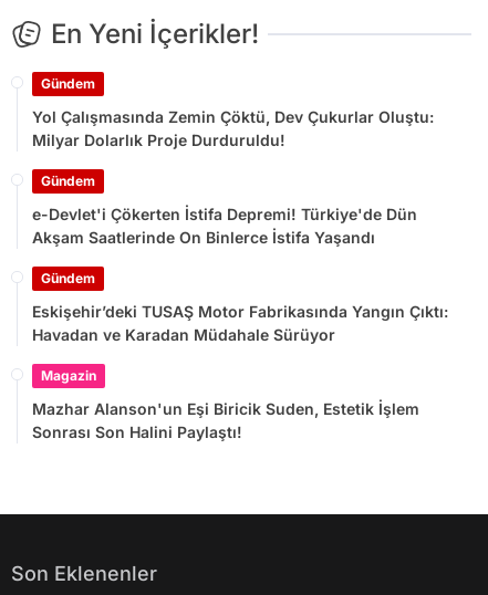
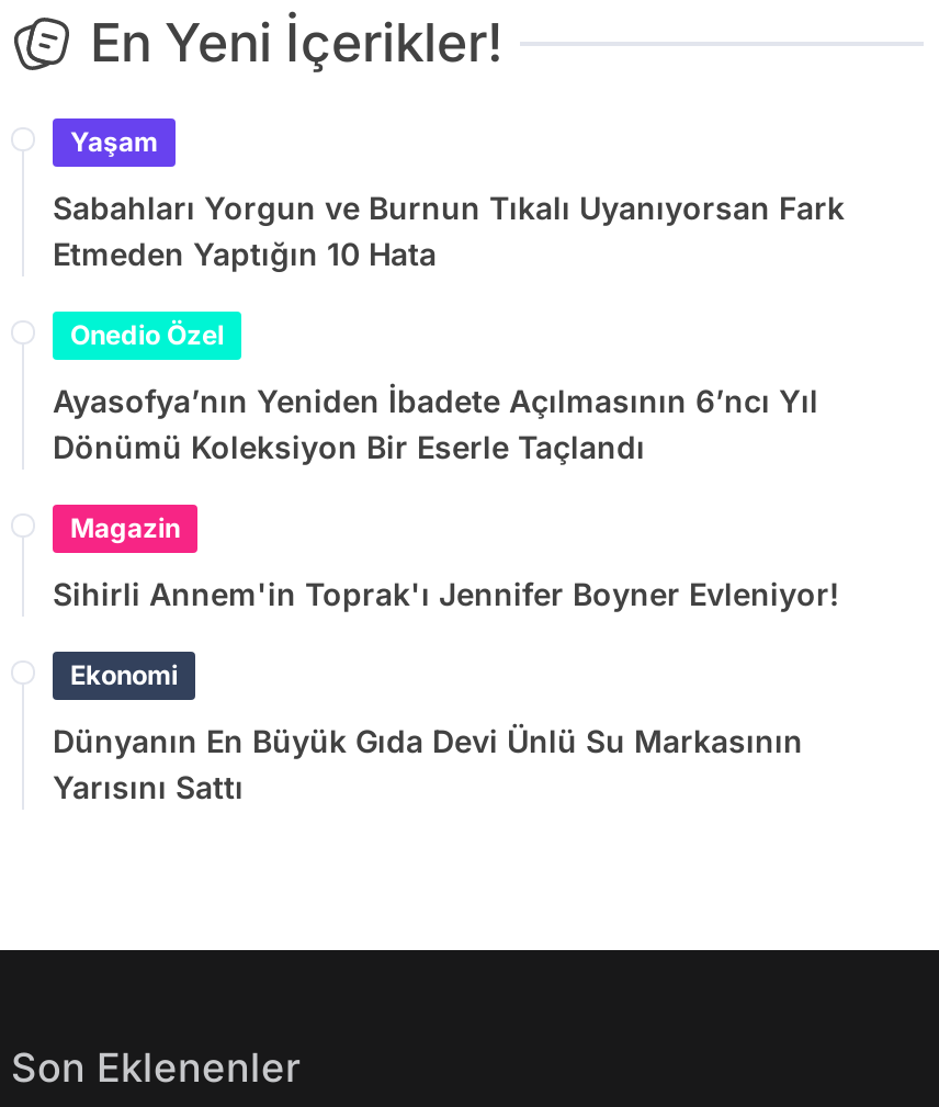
[32,75,448,343] Gündem | Yol Çalışmasında Zemin Çöktü, Dev Çukurlar Oluştu: | Milyar Dolarlık Proje Durduruldu! | Gündem | e-Devlet'i Çökerten İstifa Depremi! Türkiye'de Dün | Akşam Saatlerinde On Binlerce İstifa Yaşandı | Gündem | Eskişehir’deki TUSAŞ Motor Fabrikasında Yangın Çıktı: | Havadan ve Karadan Müdahale Sürüyor -> [53,124,845,464] Yaşam | Sabahları Yorgun ve Burnun Tıkalı Uyanıyorsan Fark | Etmeden Yaptığın 10 Hata | Onedio Özel | Ayasofya’nın Yeniden İbadete Açılmasının 6’ncı Yıl | Dönümü Koleksiyon Bir Eserle Taçlandı
moved [41,367,96,383] -> [70,510,180,543]: Magazin
[32,399,419,441] Mazhar Alanson'un Eşi Biricik Suden, Estetik İşlem | Sonrası Son Halini Paylaştı! -> [53,574,840,804] Sihirli Annem'in Toprak'ı Jennifer Boyner Evleniyor! | Ekonomi | Dünyanın En Büyük Gıda Devi Ünlü Su Markasının | Yarısını Sattı

